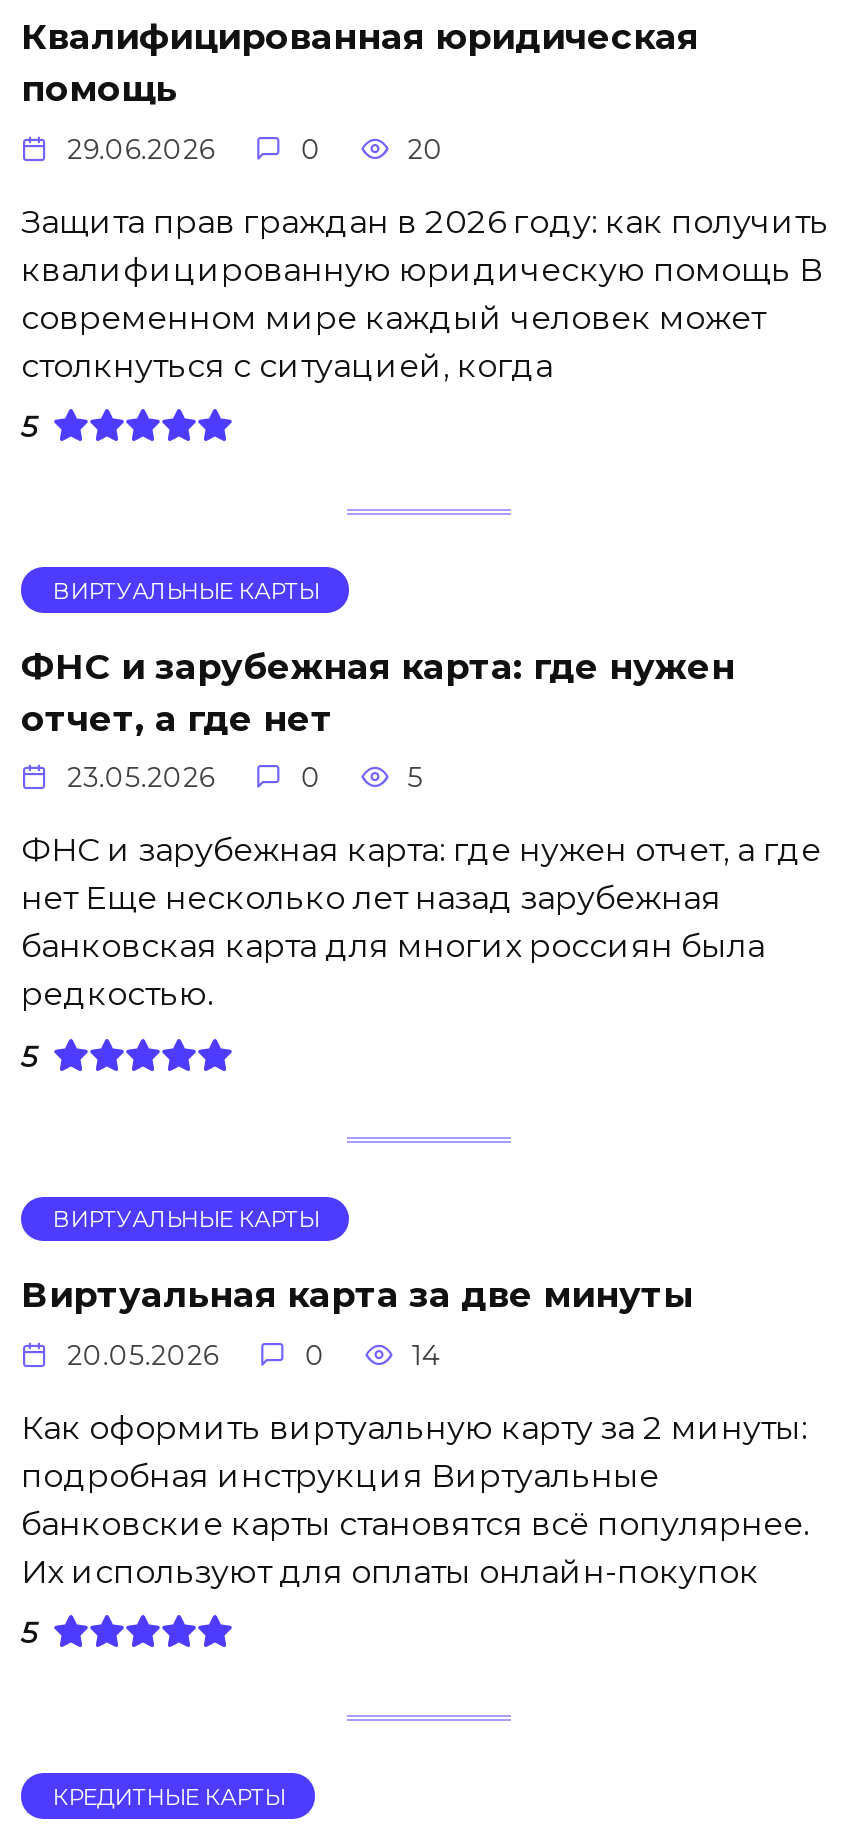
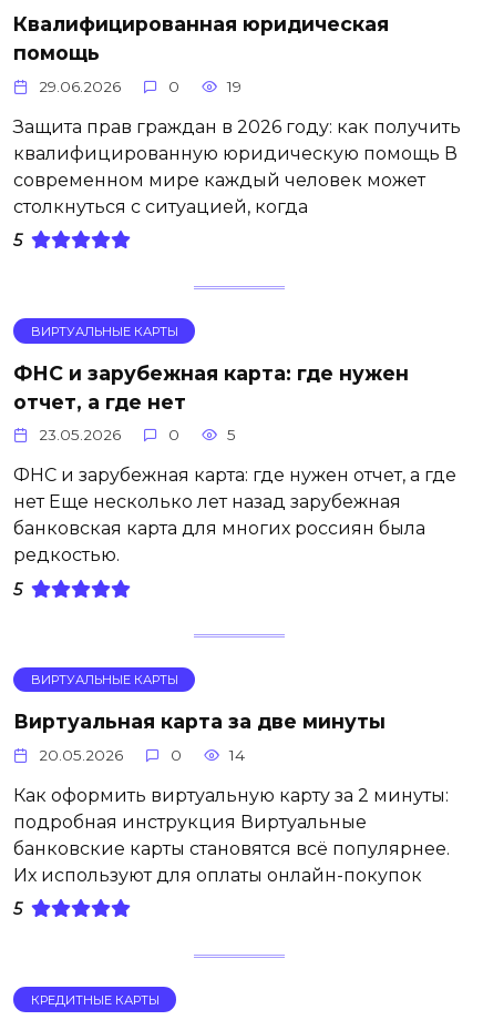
[408,133,444,165] 20 -> [227,77,242,95] 19

